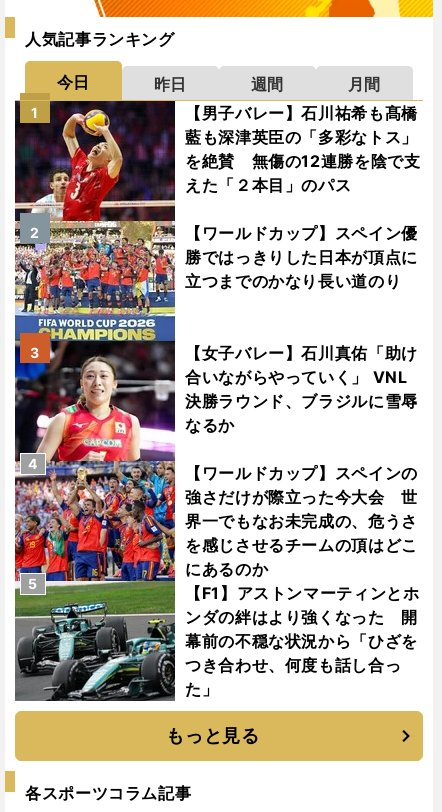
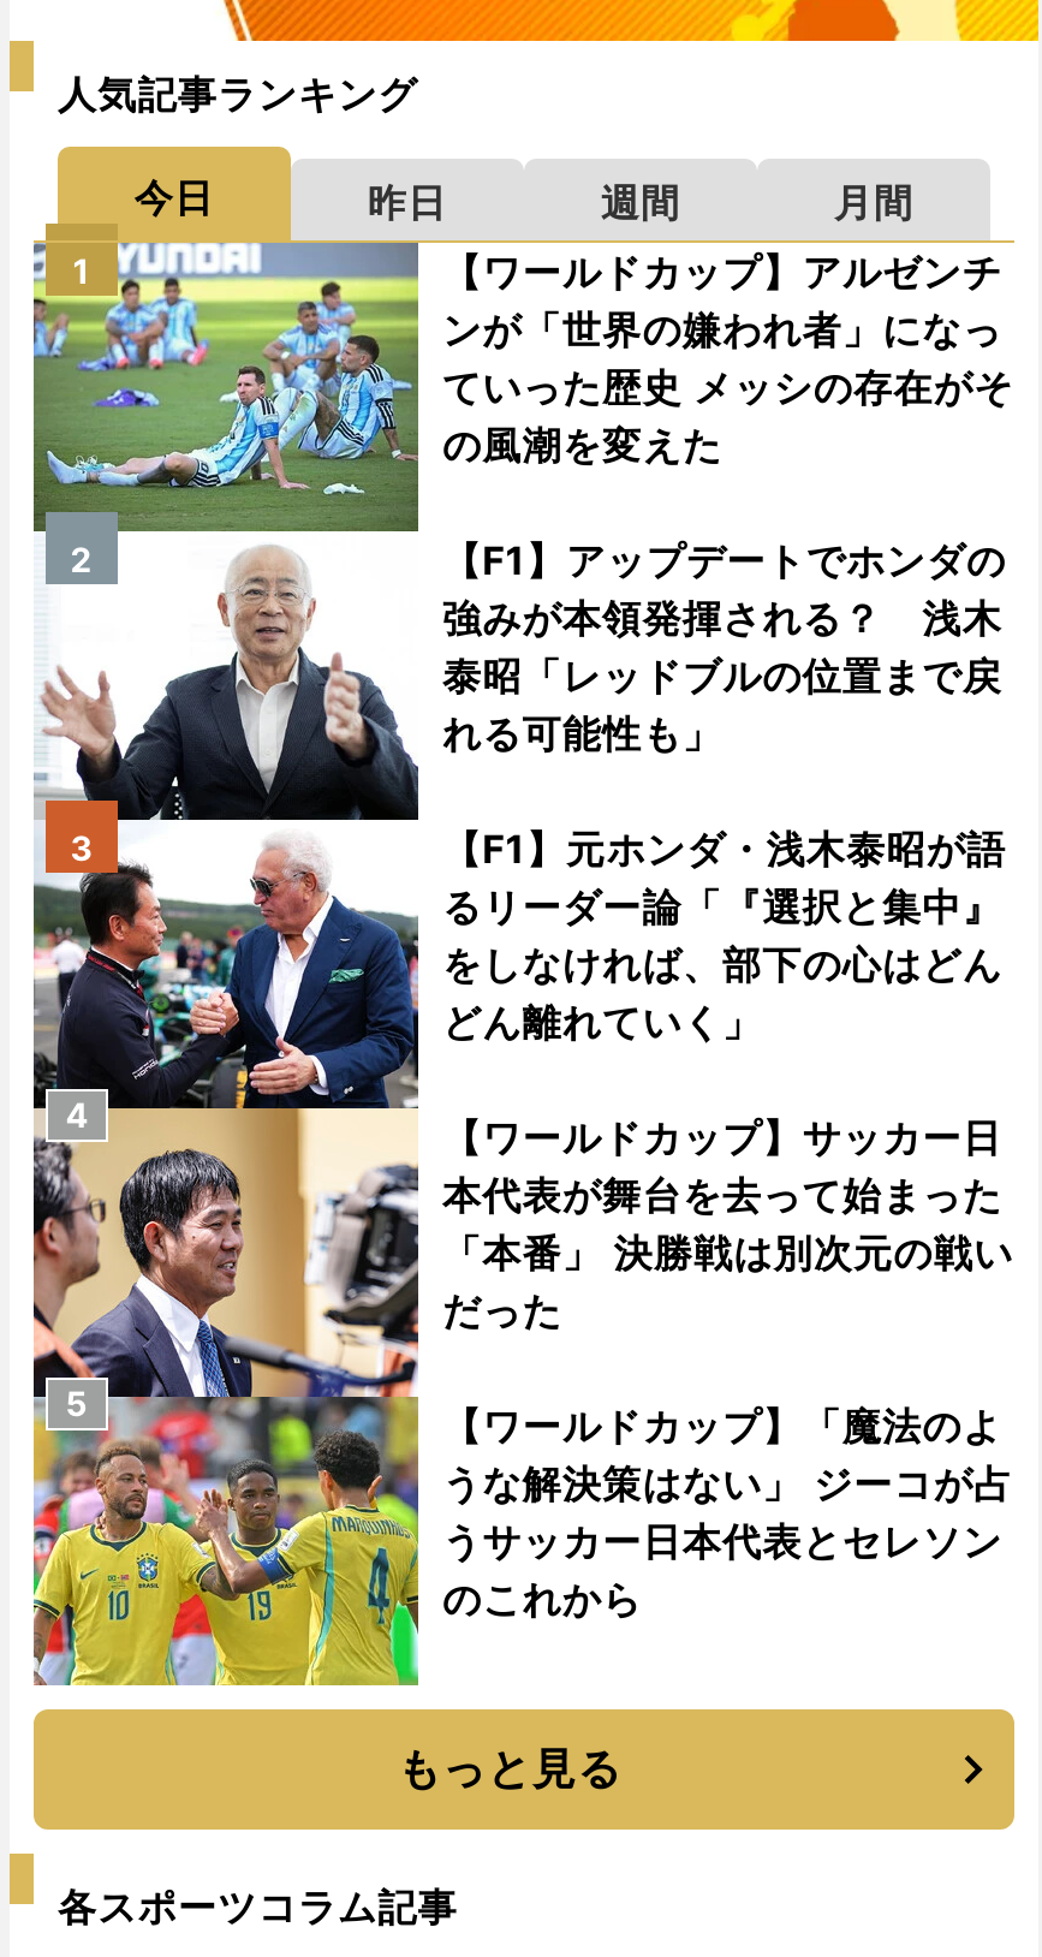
[14,100,421,702] [image] | 【男子バレー】石川祐希も髙橋 | 藍も深津英臣の「多彩なトス」 | を絶賛 無傷の12連勝を陰で支 | えた「２本目」のパス -> [31,240,1013,1688] [image] | 【ワールドカップ】アルゼンチ | ンが「世界の嫌われ者」になっ | ていった歴史 メッシの存在がそ | の風潮を変えた
[185,223,418,291] 【ワールドカップ】スペイン優 | 勝ではっきりした日本が頂点に | 立つまでのかなり長い道のり -> [442,536,1006,757] 【F1】アップデートでホンダの | 強みが本領発揮される？ 浅木 | 泰昭「レッドブルの位置まで戻 | れる可能性も」
[185,343,418,435] 【女子バレー】石川真佑「助け | 合いながらやっていく」 VNL | 決勝ラウンド、ブラジルに雪辱 | なるか -> [442,825,1006,1046] 【F1】元ホンダ・浅木泰昭が語 | るリーダー論「『選択と集中』 | をしなければ、部下の心はどん | どん離れていく」
[185,463,418,579] 【ワールドカップ】スペインの | 強さだけが際立った今大会 世 | 界一でもなお未完成の、危うさ | を感じさせるチームの頂はどこ | にあるのか -> [442,1113,1013,1334] 【ワールドカップ】サッカー日 | 本代表が舞台を去って始まった | 「本番」 決勝戦は別次元の戦い | だった
[185,583,420,699] 【F1】アストンマーティンとホ | ンダの絆はより強くなった 開 | 幕前の不穏な状況から「ひざを | つき合わせ、何度も話し合っ | た」 -> [442,1402,1013,1623] 【ワールドカップ】「魔法のよ | うな解決策はない」 ジーコが占 | うサッカー日本代表とセレソン | のこれから

